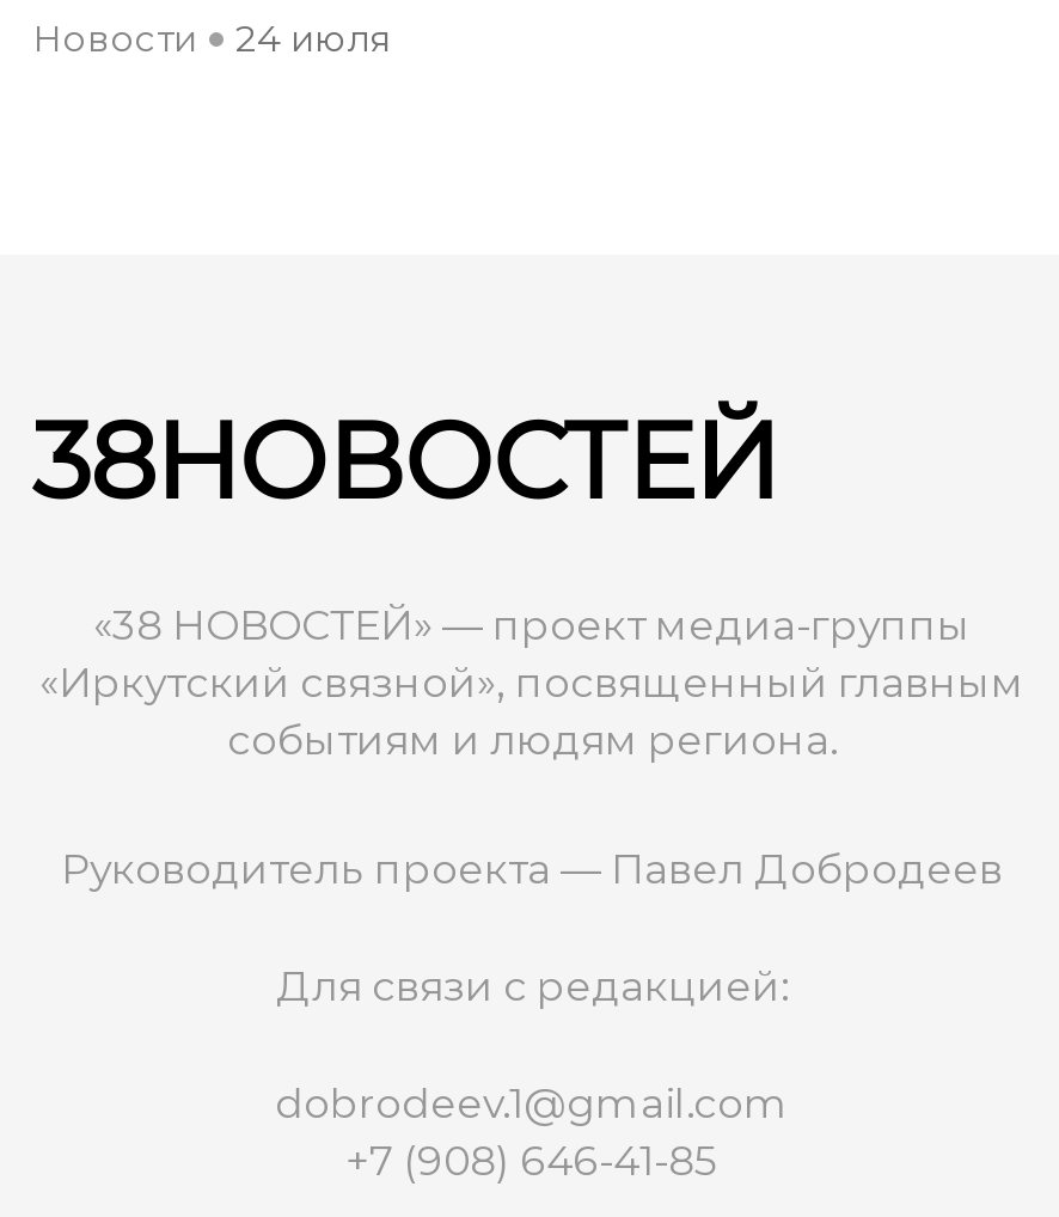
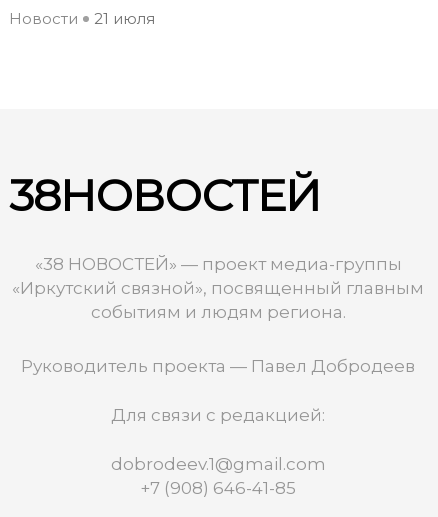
[32,16,391,61] Новости 24 июля -> [9,9,155,28] Новости 21 июля

